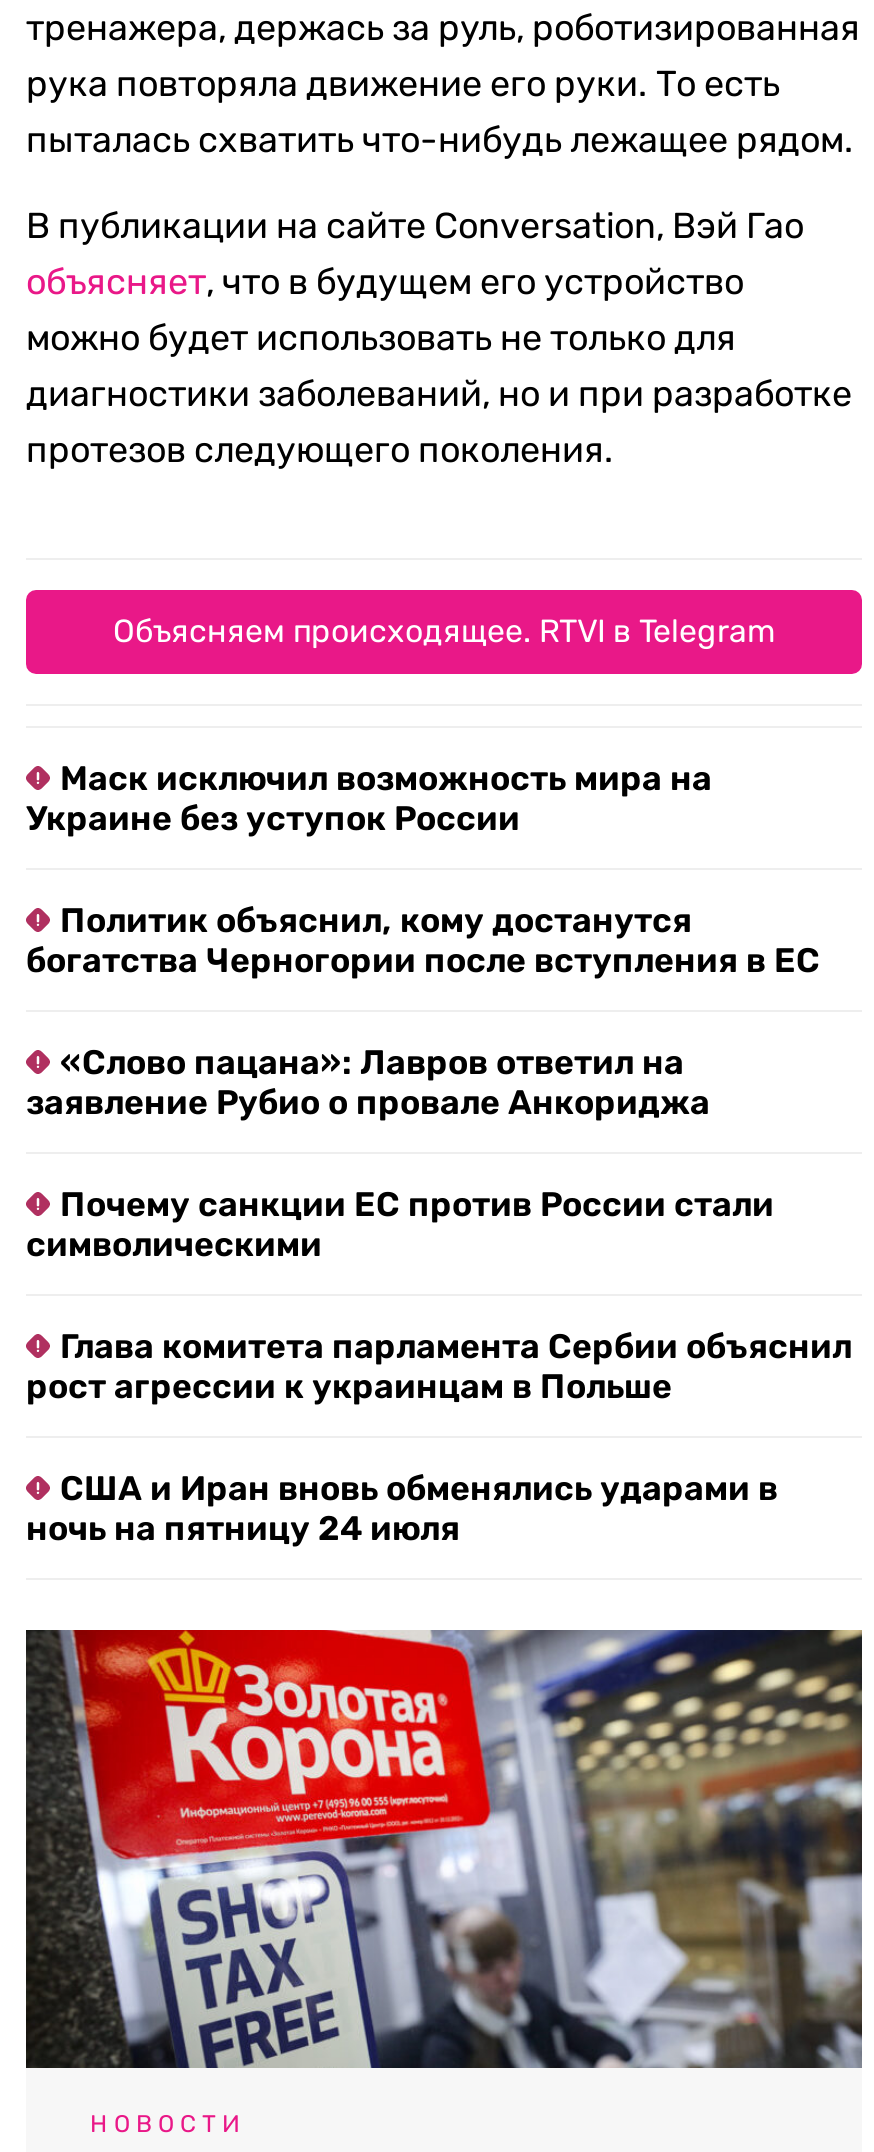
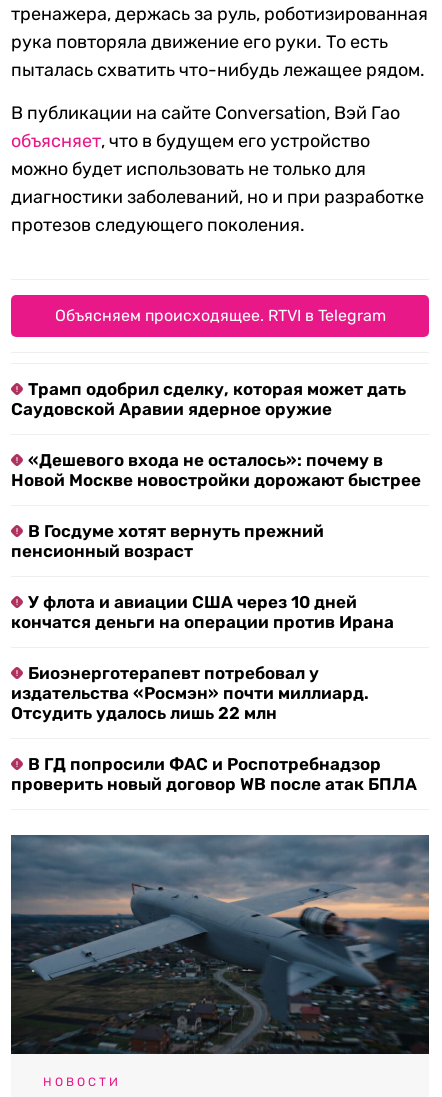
[26,758,712,838] Маск исключил возможность мира на | Украине без уступок России -> [11,379,406,419] Трамп одобрил сделку, которая может дать | Саудовской Аравии ядерное оружие
[26,900,820,980] Политик объяснил, кому достанутся | богатства Черногории после вступления в ЕС -> [11,450,421,490] «Дешевого входа не осталось»: почему в | Новой Москве новостройки дорожают быстрее
[26,1042,710,1122] «Слово пацана»: Лавров ответил на | заявление Рубио о провале Анкориджа -> [11,521,324,561] В Госдуме хотят вернуть прежний | пенсионный возраст
[26,1184,774,1264] Почему санкции ЕС против России стали | символическими -> [11,592,394,632] У флота и авиации США через 10 дней | кончатся деньги на операции против Ирана
[26,1326,852,1406] Глава комитета парламента Сербии объяснил | рост агрессии к украинцам в Польше -> [11,663,369,723] Биоэнерготерапевт потребовал у | издательства «Росмэн» почти миллиард. | Отсудить удалось лишь 22 млн
[26,1468,778,1548] США и Иран вновь обменялись ударами в | ночь на пятницу 24 июля -> [11,754,417,794] В ГД попросили ФАС и Роспотребнадзор | проверить новый договор WB после атак БПЛА
[26,1628,862,2068] [image] -> [11,834,429,1055] [image]

